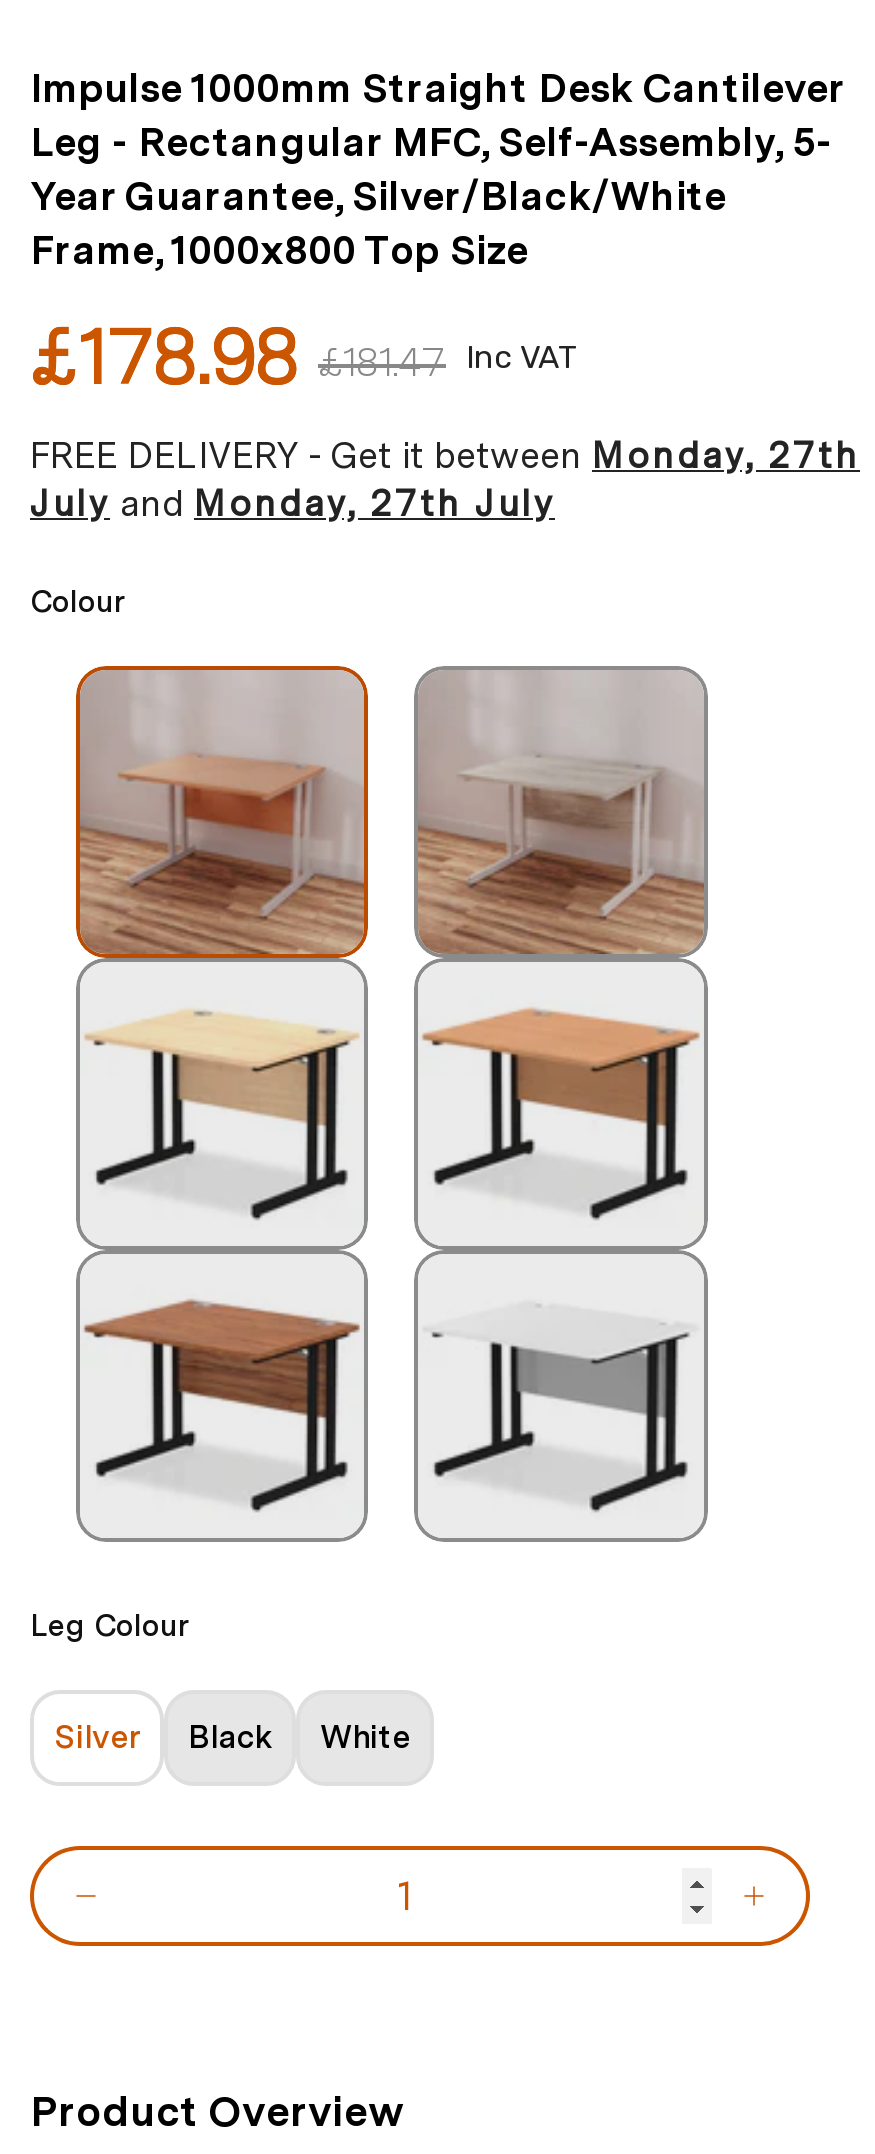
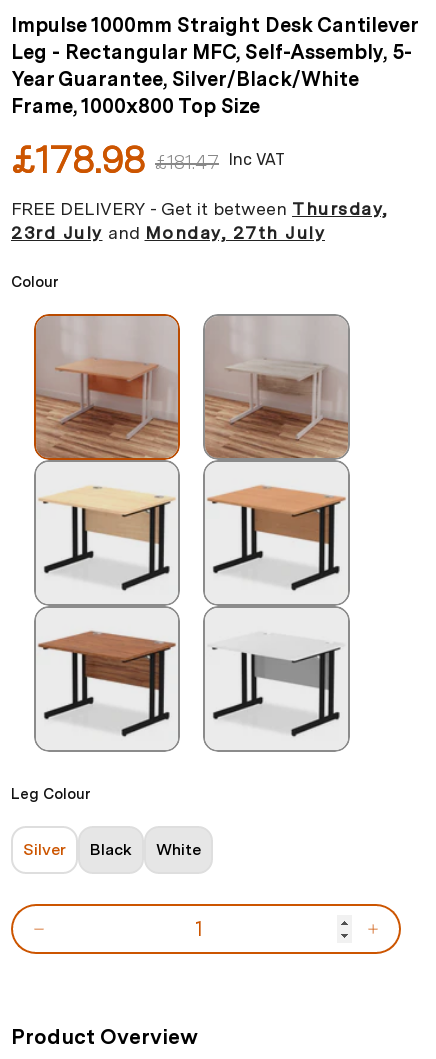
[30,433,860,523] FREE DELIVERY - Get it between Monday, 27th | July and Monday, 27th July -> [11,197,387,242] FREE DELIVERY - Get it between Thursday, | 23rd July and Monday, 27th July

